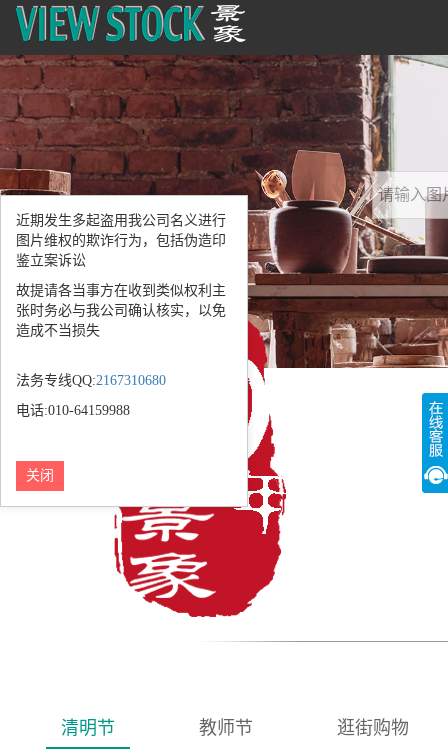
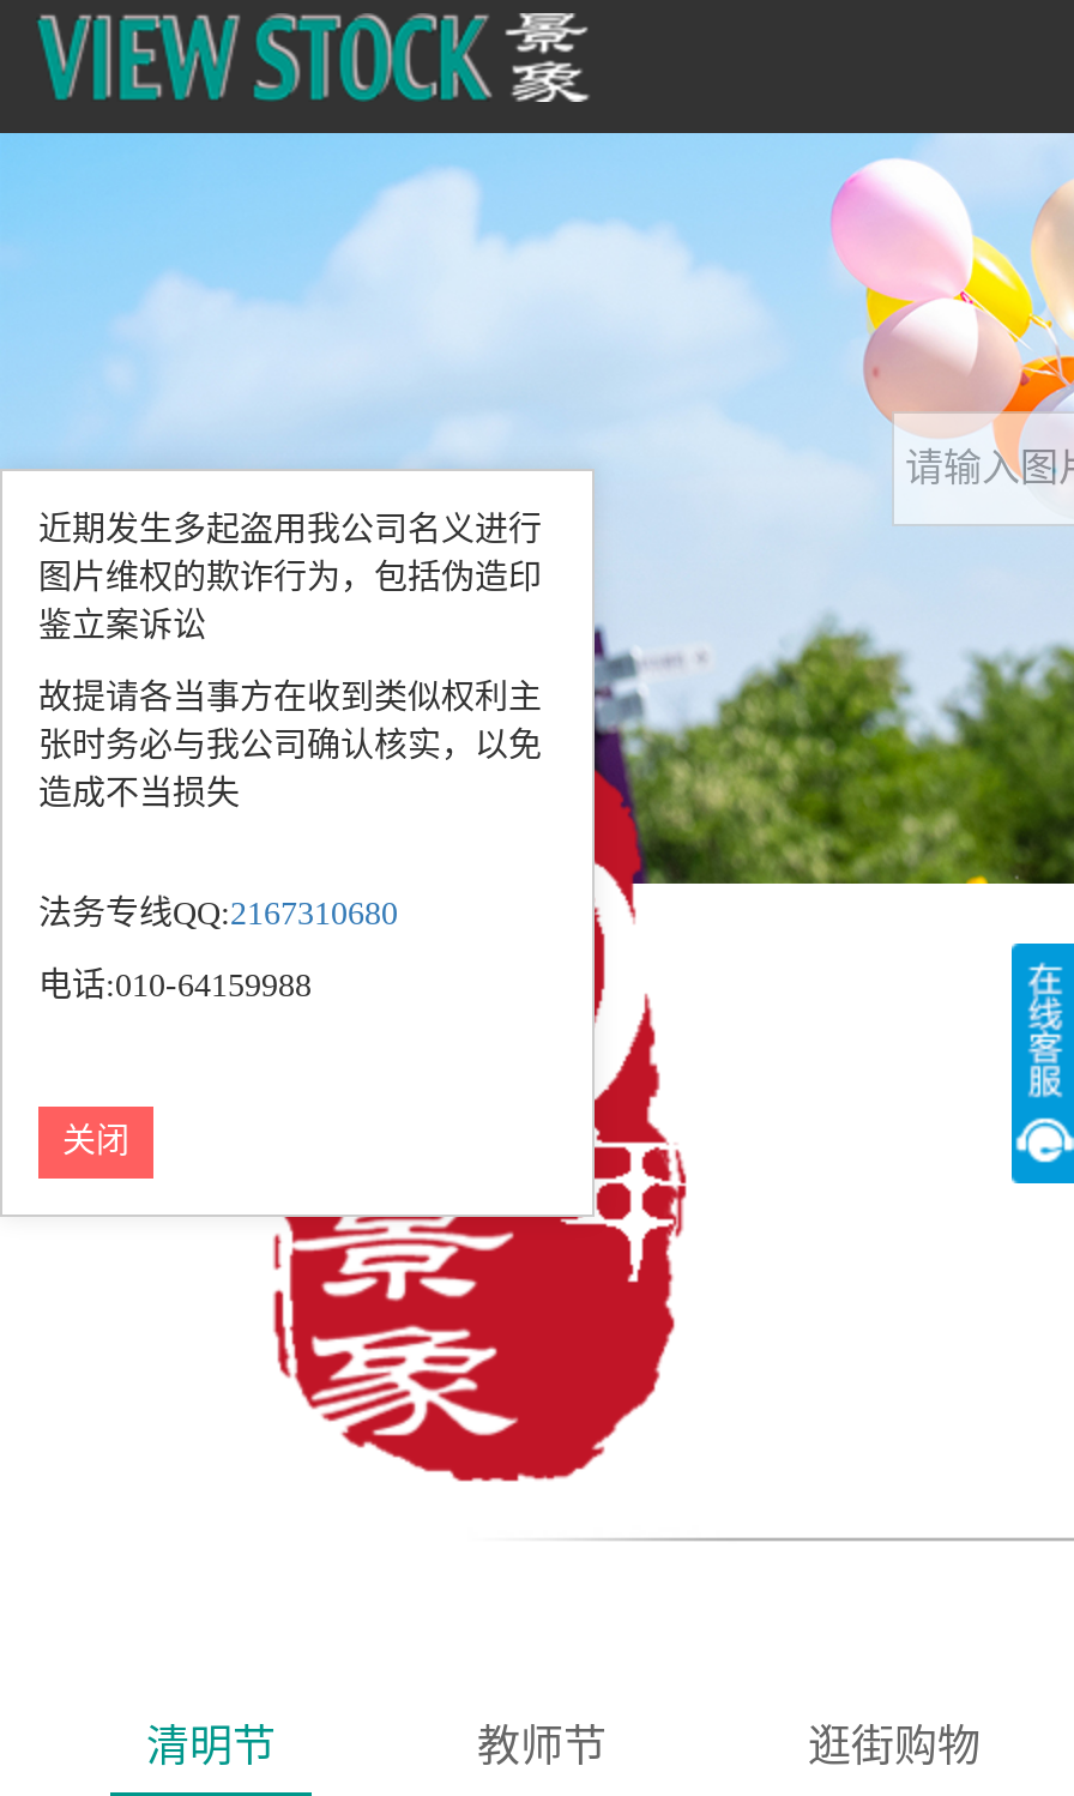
[3,54,445,369] [image] -> [7,131,1067,886] [image]

